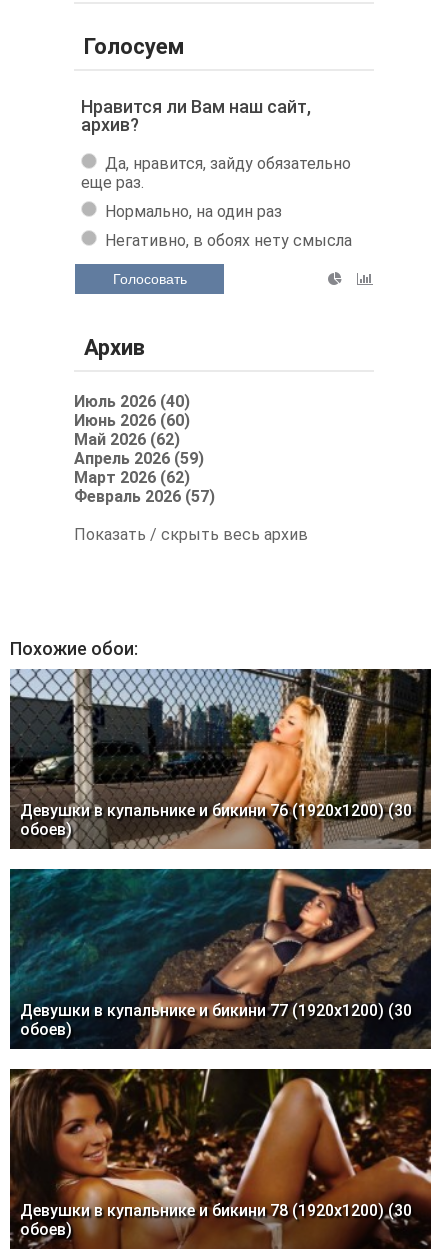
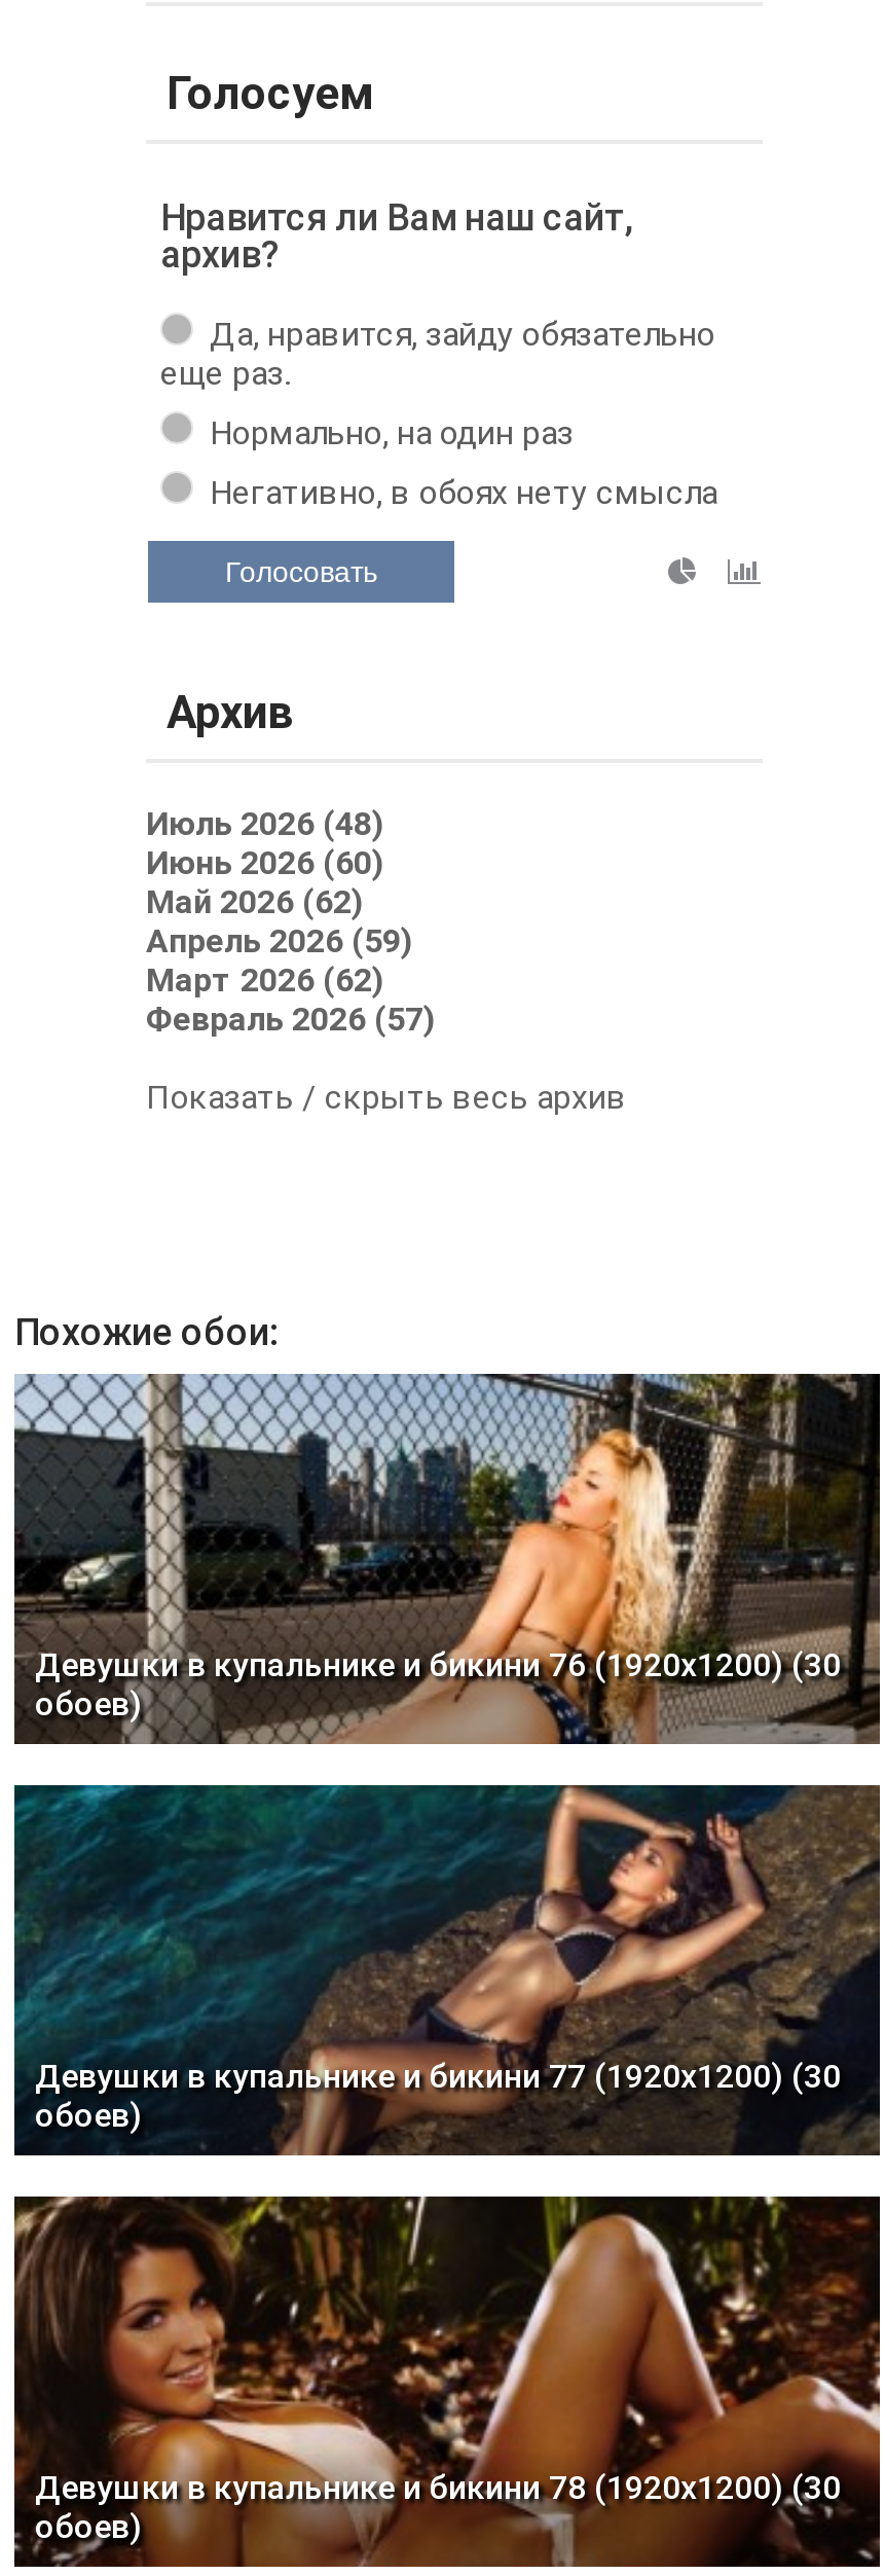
[74,392,190,411] Июль 2026 (40) -> [146,804,384,843] Июль 2026 (48)

